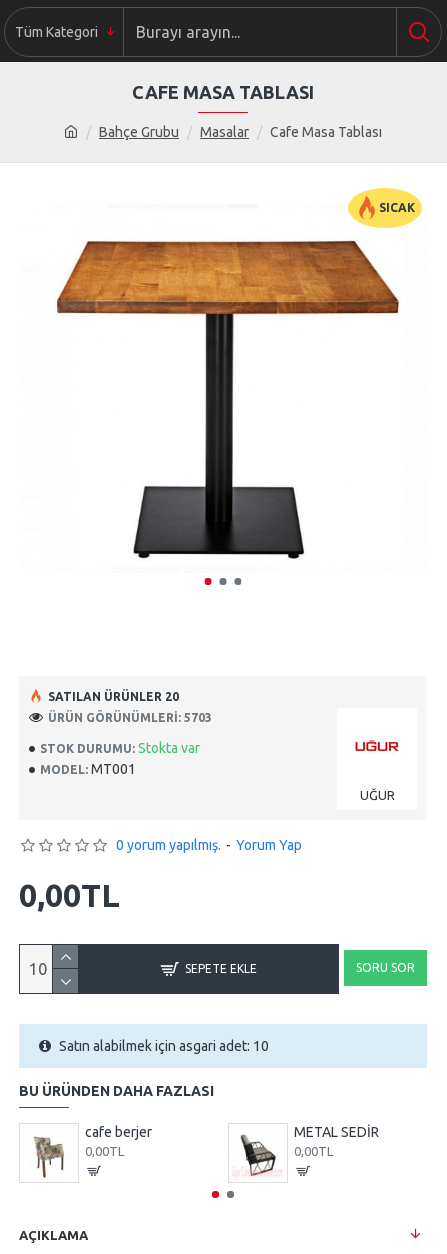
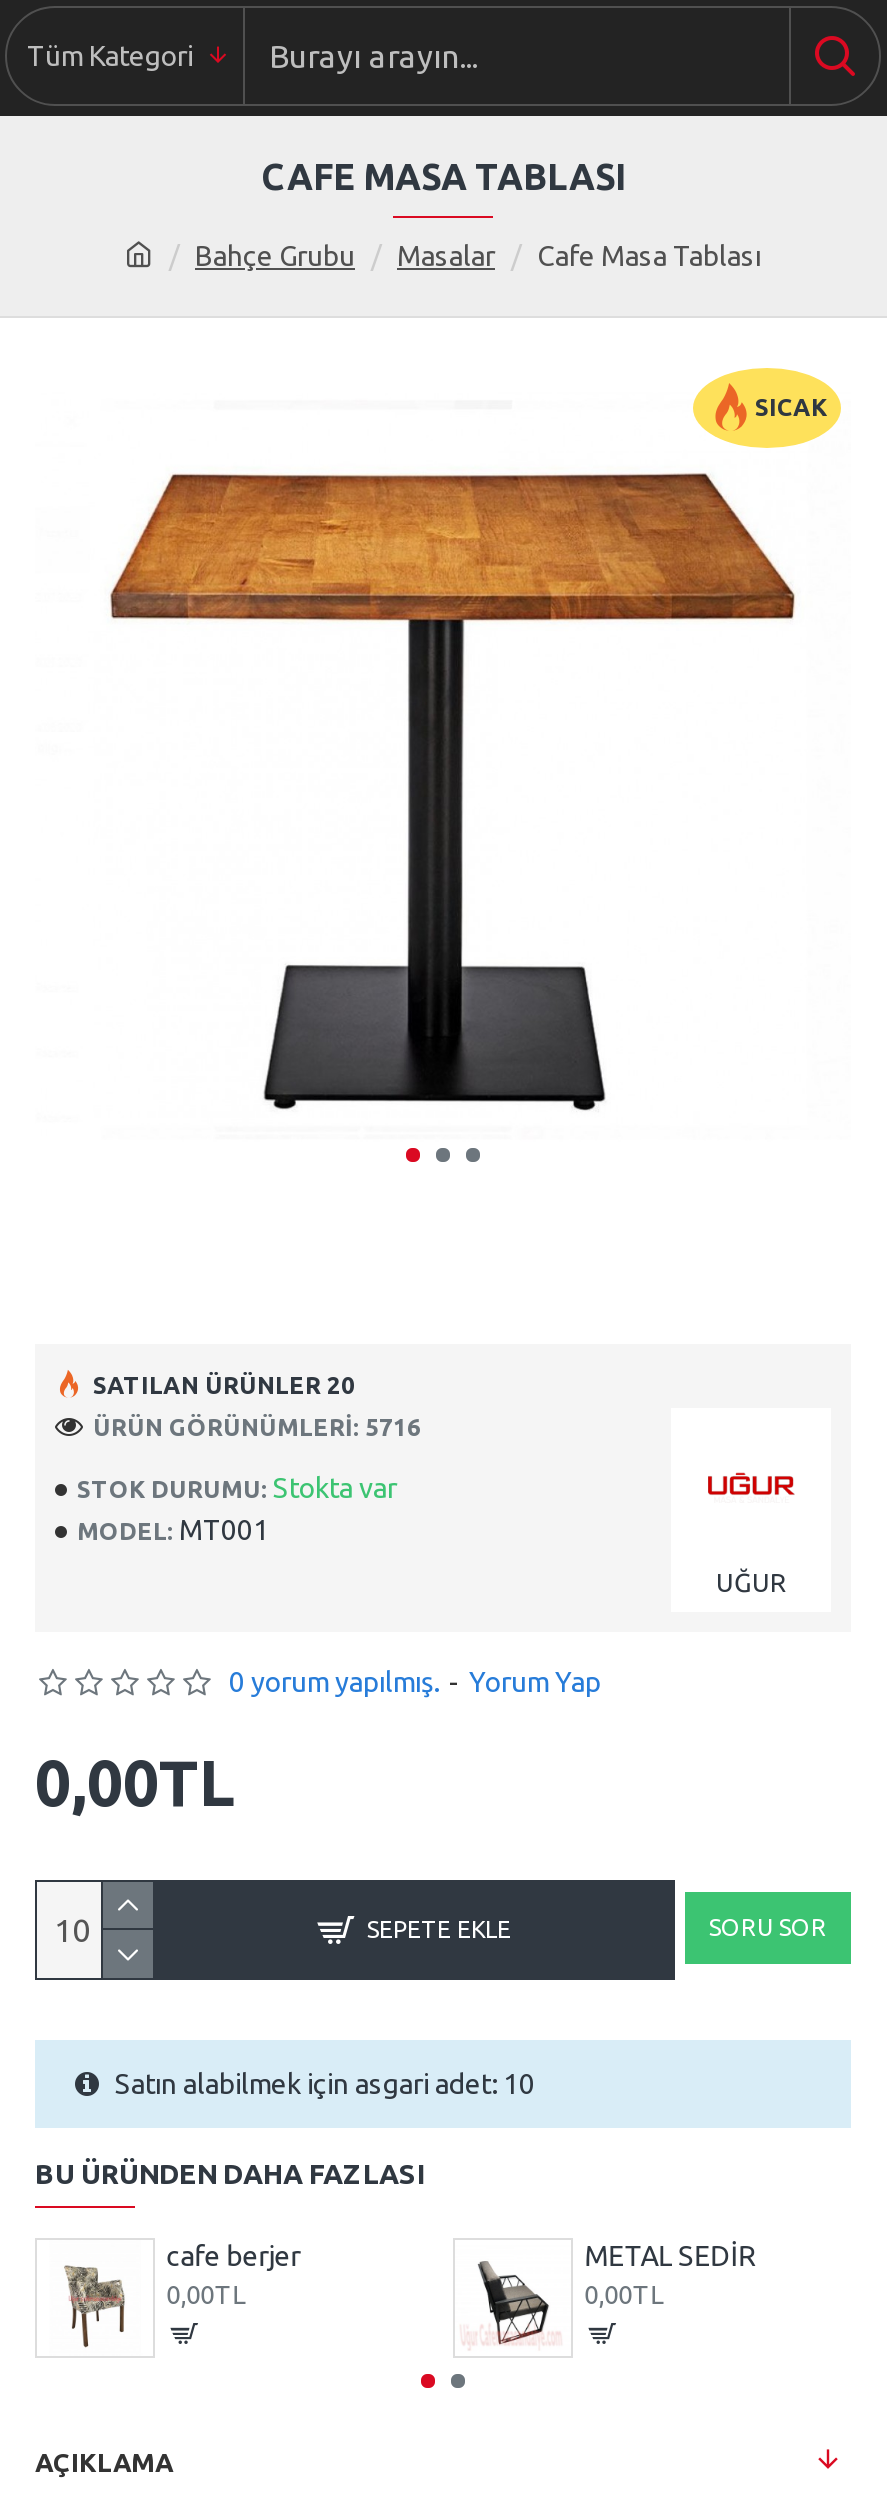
[48,710,212,723] ÜRÜN GÖRÜNÜMLERI: 5703 -> [93,1413,421,1439] ÜRÜN GÖRÜNÜMLERI: 5716

